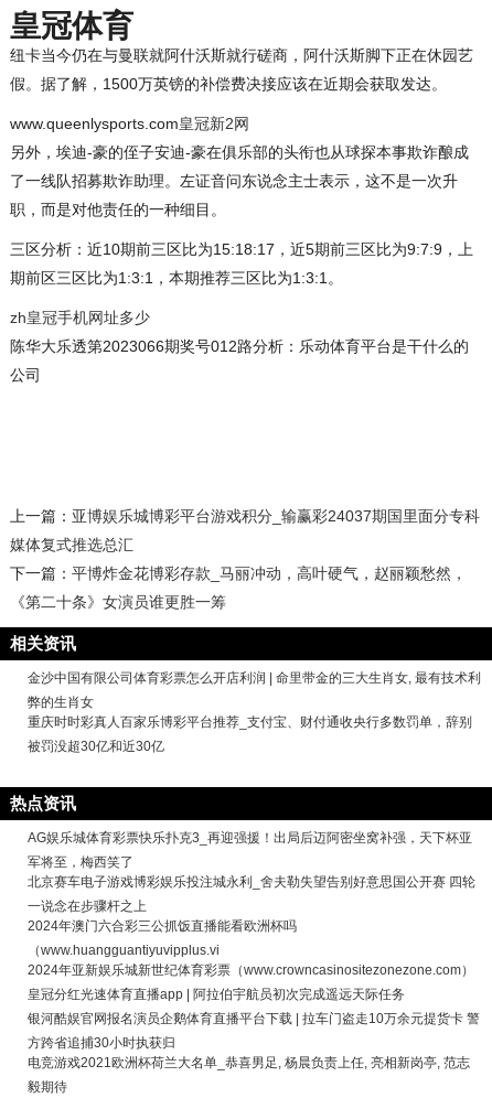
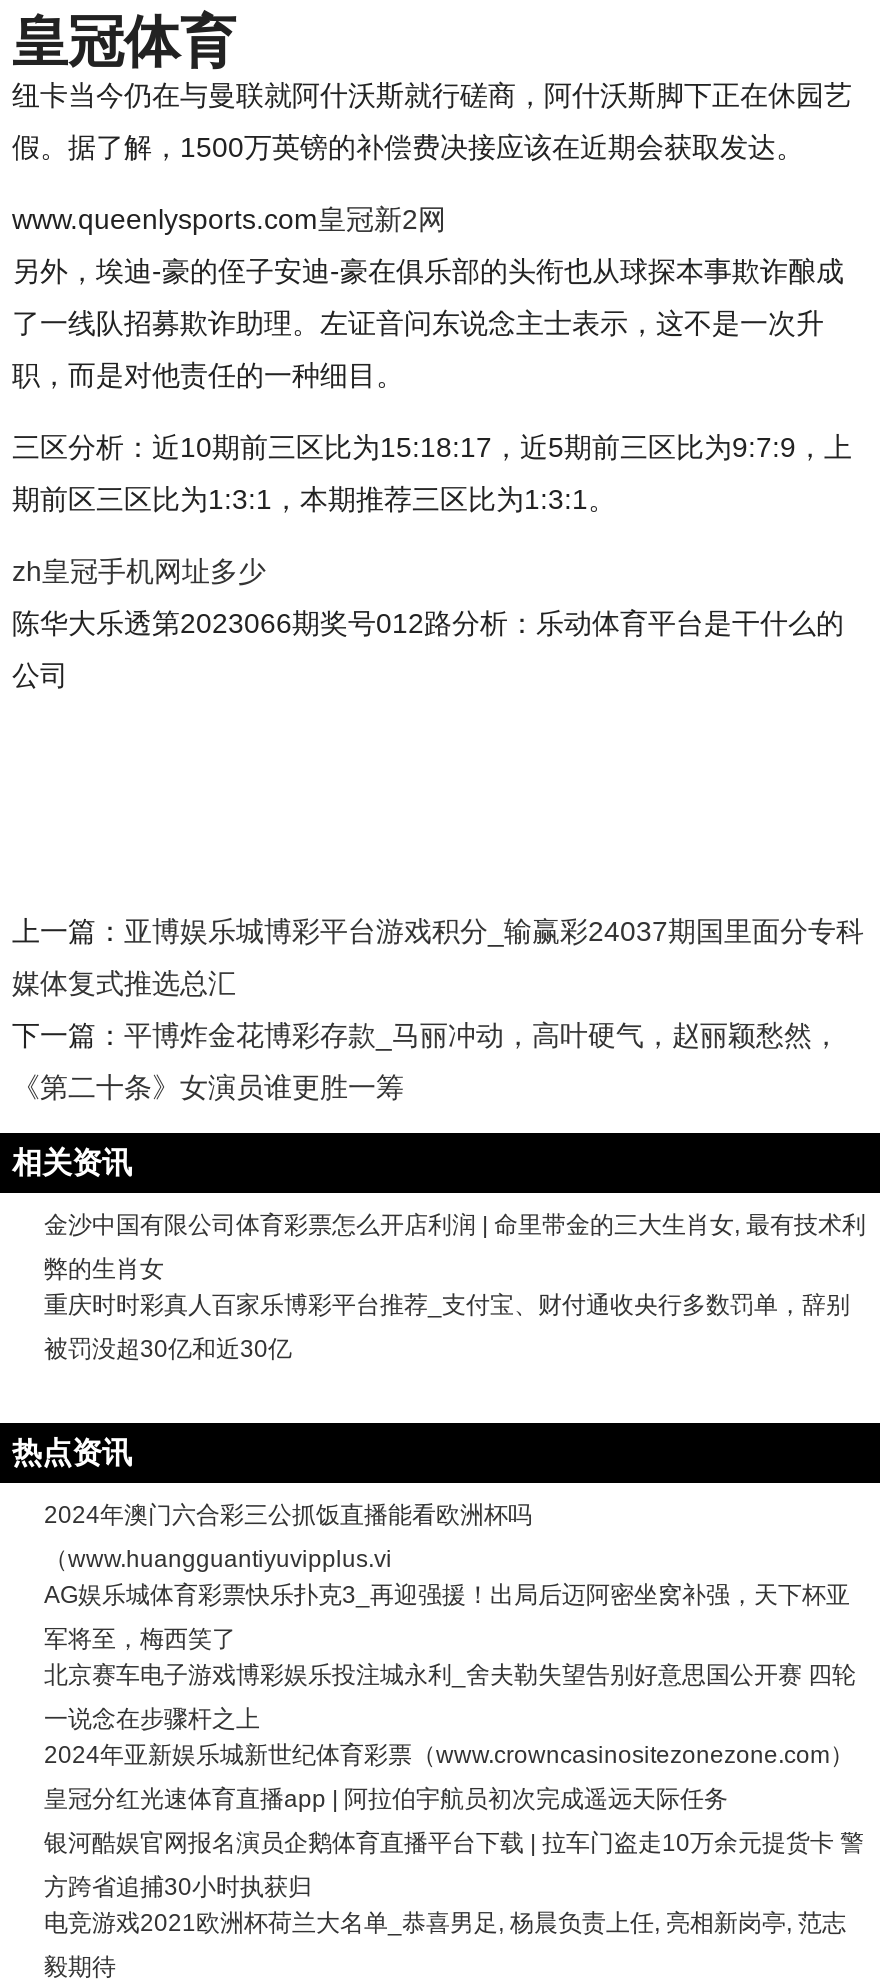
moved [28,830,475,914] -> [44,1582,856,1734]: AG娱乐城体育彩票快乐扑克3_再迎强援！出局后迈阿密坐窝补强，天下杯亚 | 军将至，梅西笑了 | 北京赛车电子游戏博彩娱乐投注城永利_舍夫勒失望告别好意思国公开赛 四轮 | 一说念在步骤杆之上
moved [28,919,297,958] -> [44,1502,532,1574]: 2024年澳门六合彩三公抓饭直播能看欧洲杯吗 | （www.huangguantiyuvipplus.vi

